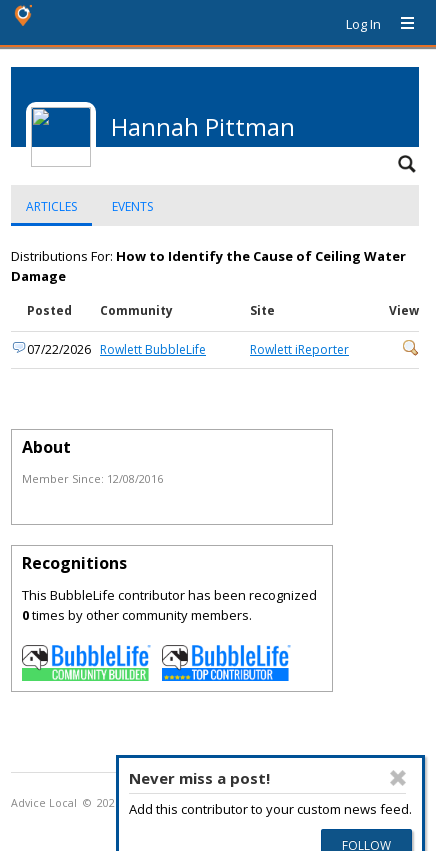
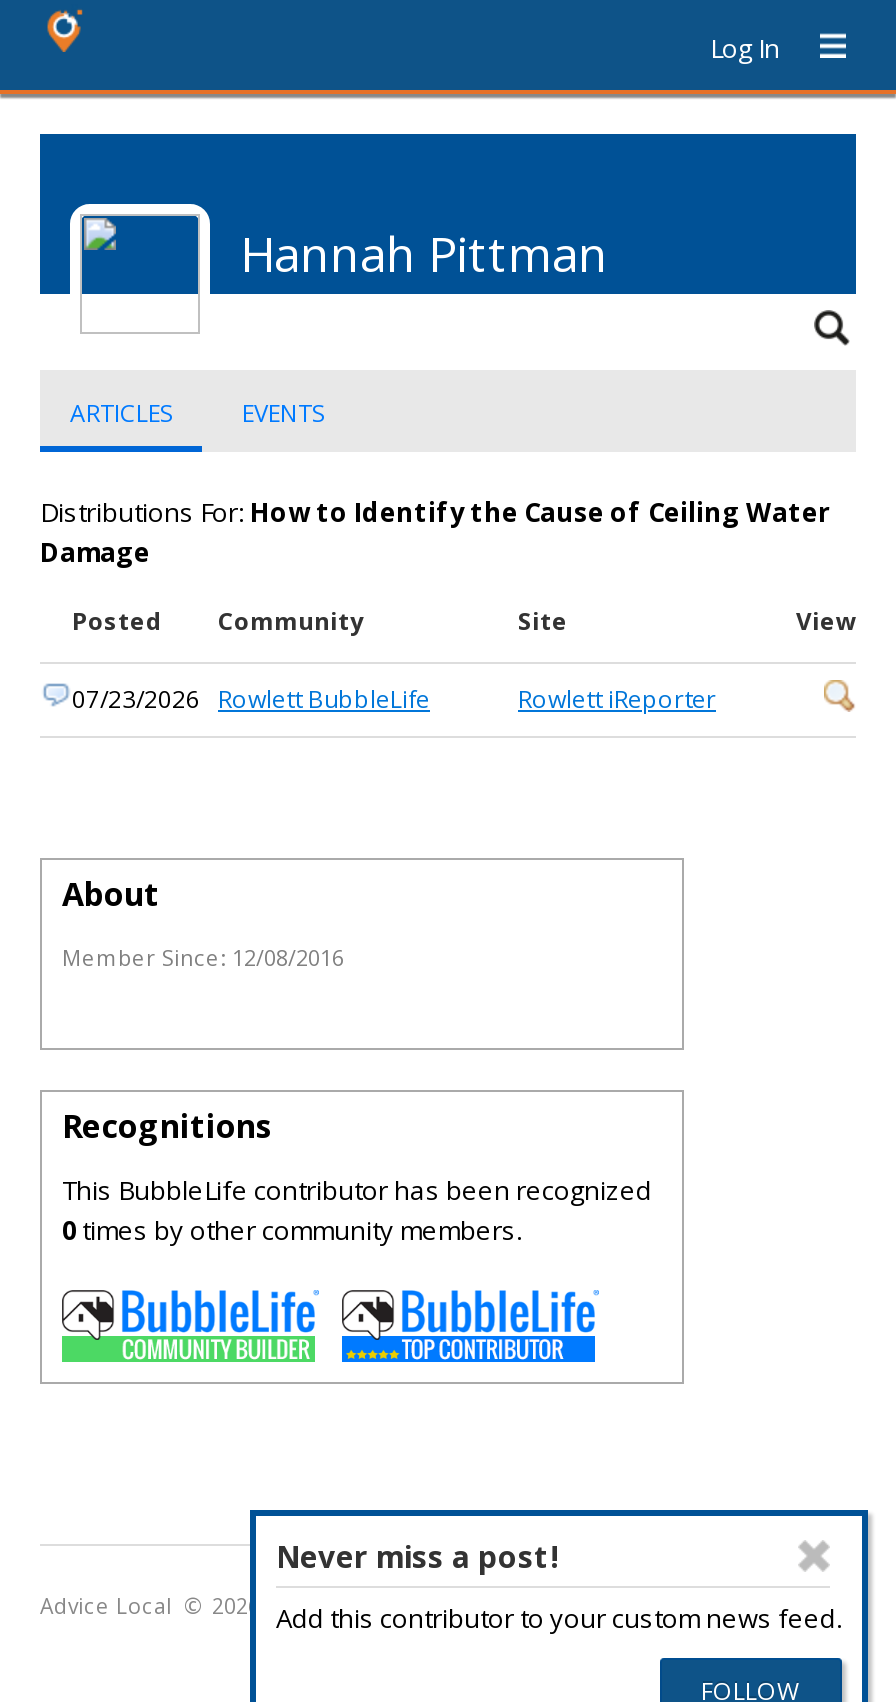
[27,341,206,358] 07/22/2026 Rowlett BubbleLife -> [72,682,430,716] 07/23/2026 Rowlett BubbleLife

